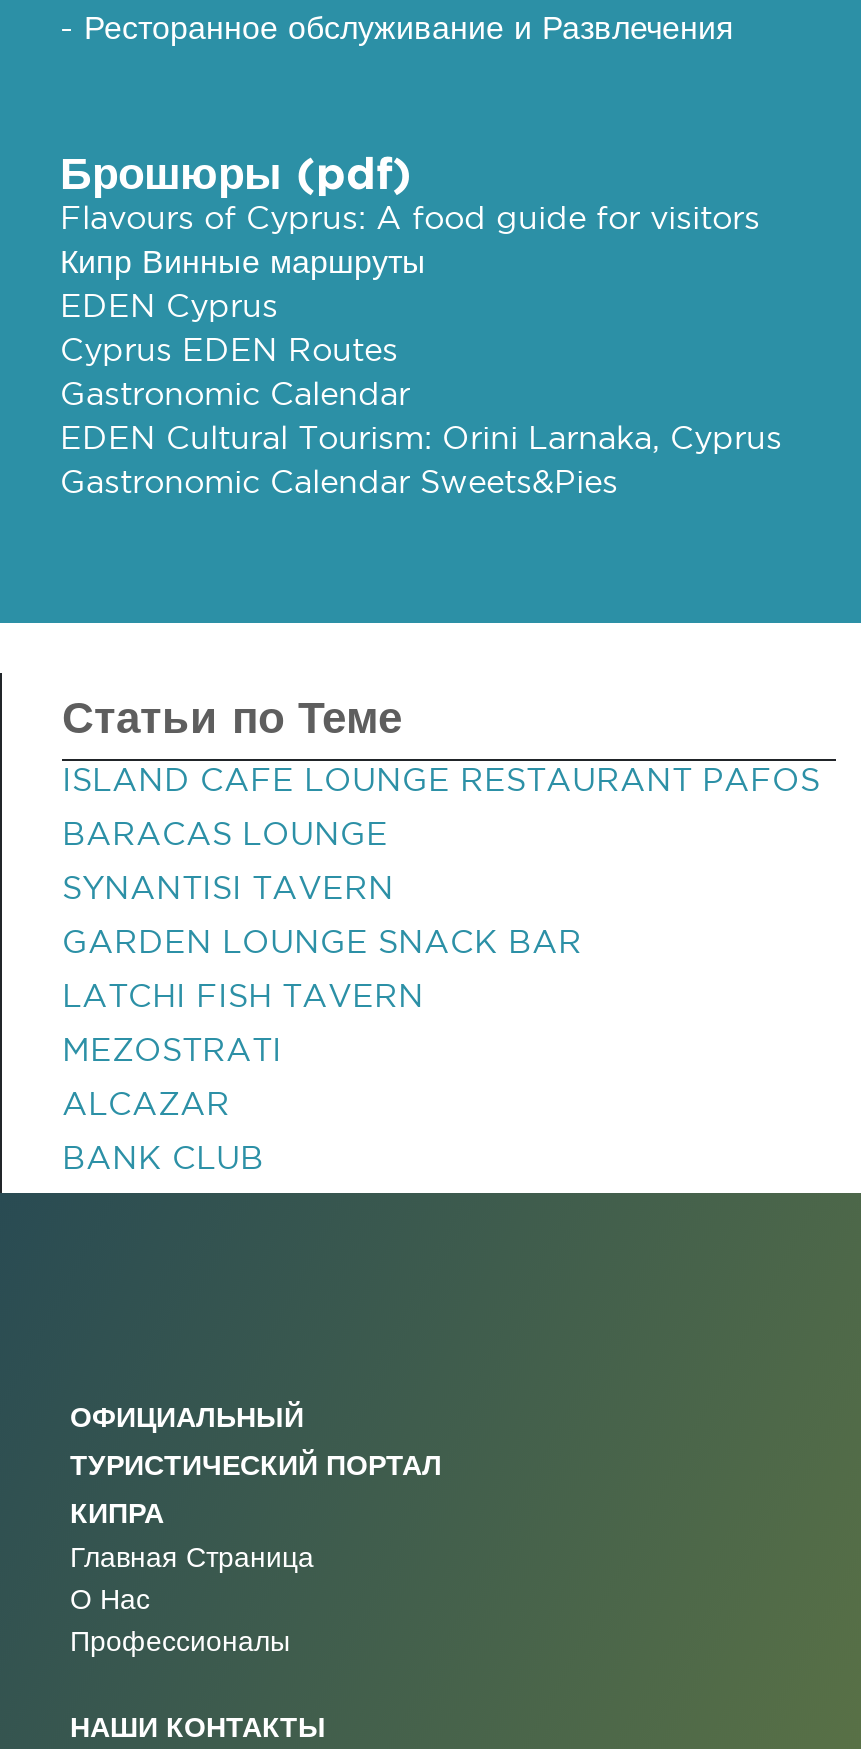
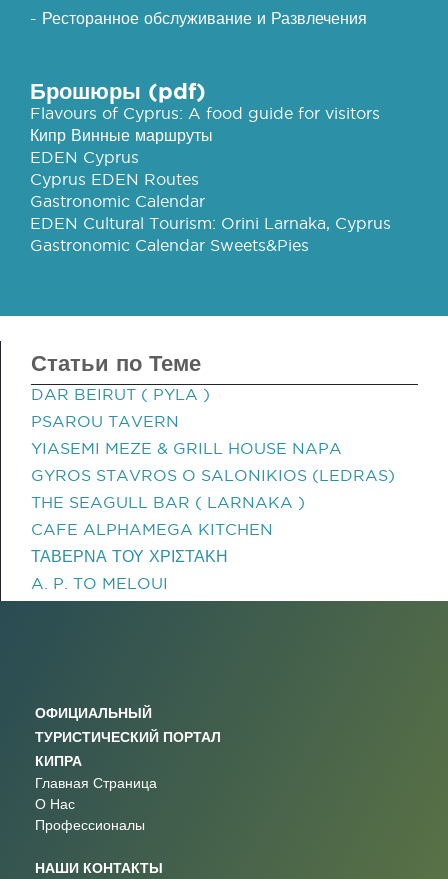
[62,761,820,797] ISLAND CAFE LOUNGE RESTAURANT PAFOS -> [31,385,210,403] DAR BEIRUT ( PYLA )
[62,815,388,851] BARACAS LOUNGE -> [31,412,179,430] PSAROU TAVERN
[62,869,394,905] SYNANTISI TAVERN -> [31,439,342,457] YIASEMI MEZE & GRILL HOUSE NAPA
[62,923,582,959] GARDEN LOUNGE SNACK BAR -> [31,466,395,484] GYROS STAVROS O SALONIKIOS (LEDRAS)
[62,977,424,1013] LATCHI FISH TAVERN -> [31,493,305,511] THE SEAGULL BAR ( LARNAKA )
[62,1031,282,1067] MEZOSTRATI -> [31,520,273,538] CAFE ALPHAMEGA KITCHEN
[62,1085,230,1121] ALCAZAR -> [31,547,228,565] ΤΑΒΕΡΝΑ ΤΟΥ ΧΡΙΣΤΑΚΗ
[62,1139,264,1175] BANK CLUB -> [31,574,168,592] A. P. TO MELOUI

